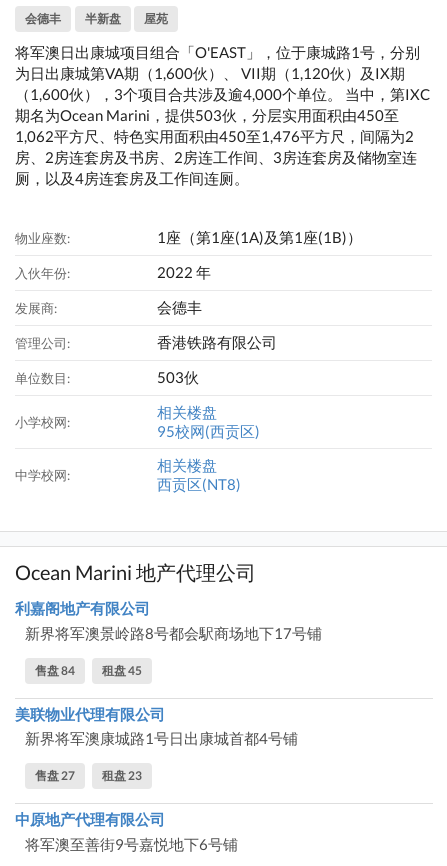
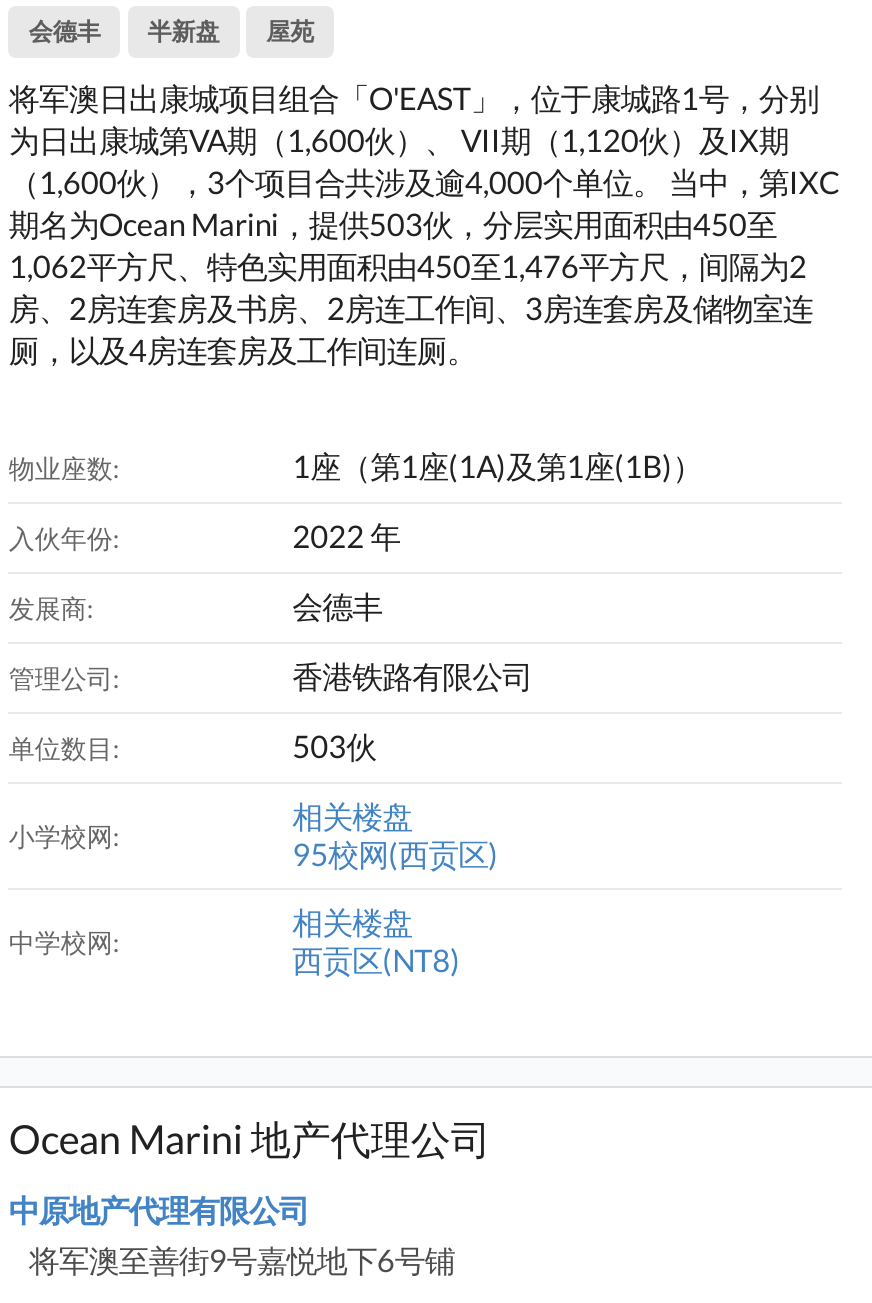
[15,599,322,783] 利嘉阁地产有限公司 | 新界将军澳景岭路8号都会駅商场地下17号铺 | 售盘 84 | 租盘 45 | 美联物业代理有限公司 | 新界将军澳康城路1号日出康城首都4号铺 | 售盘 27 | 租盘 23 -> none

